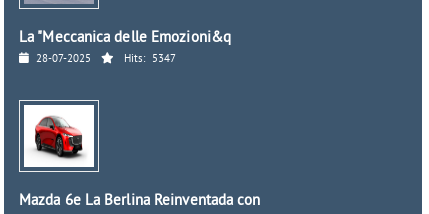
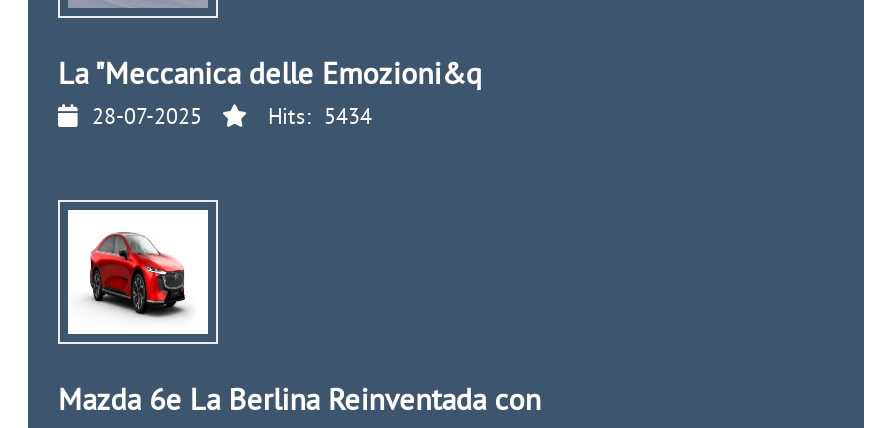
[124,52,176,66] Hits: 5347 -> [268,104,372,132] Hits: 5434

